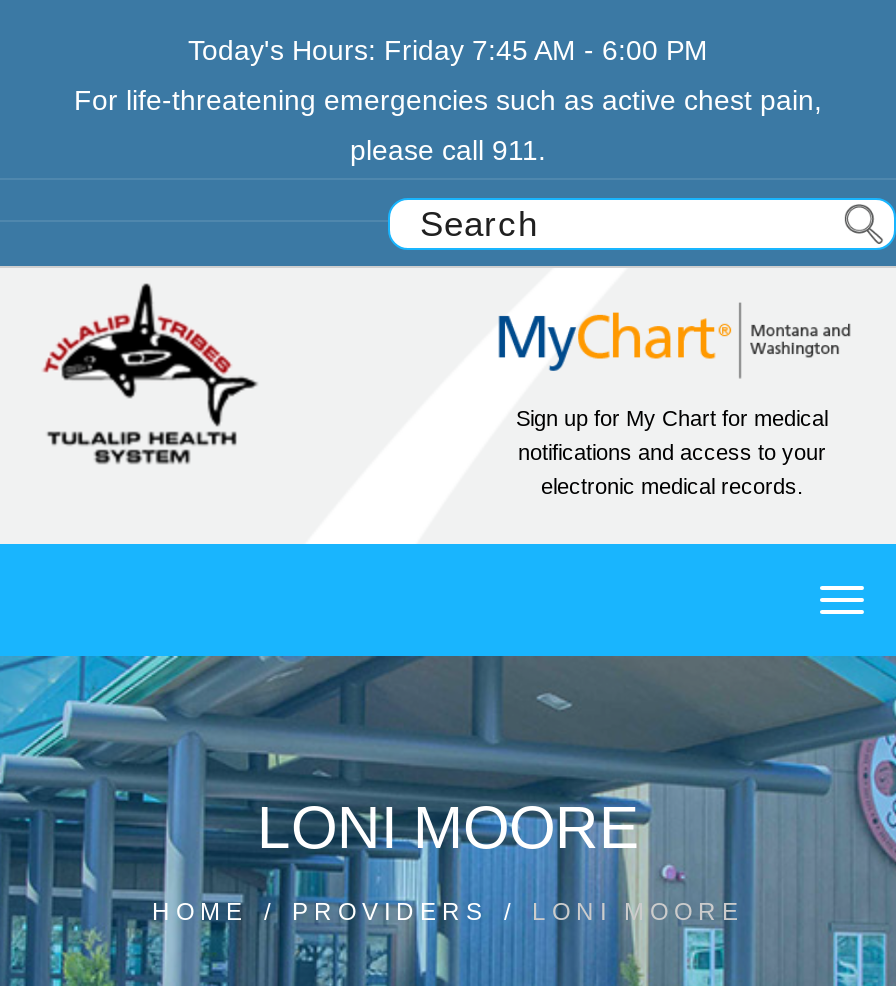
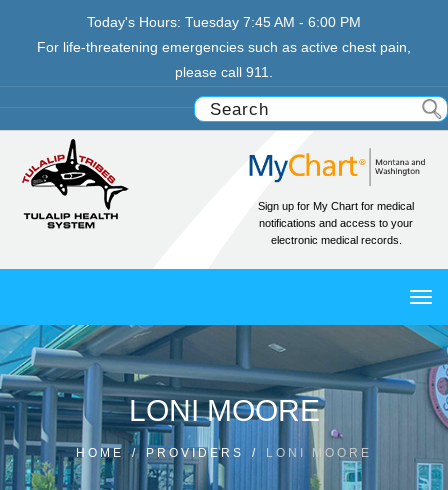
[188,34,708,66] Today's Hours: Friday 7:45 AM - 6:00 PM -> [87,14,361,30] Today's Hours: Tuesday 7:45 AM - 6:00 PM

